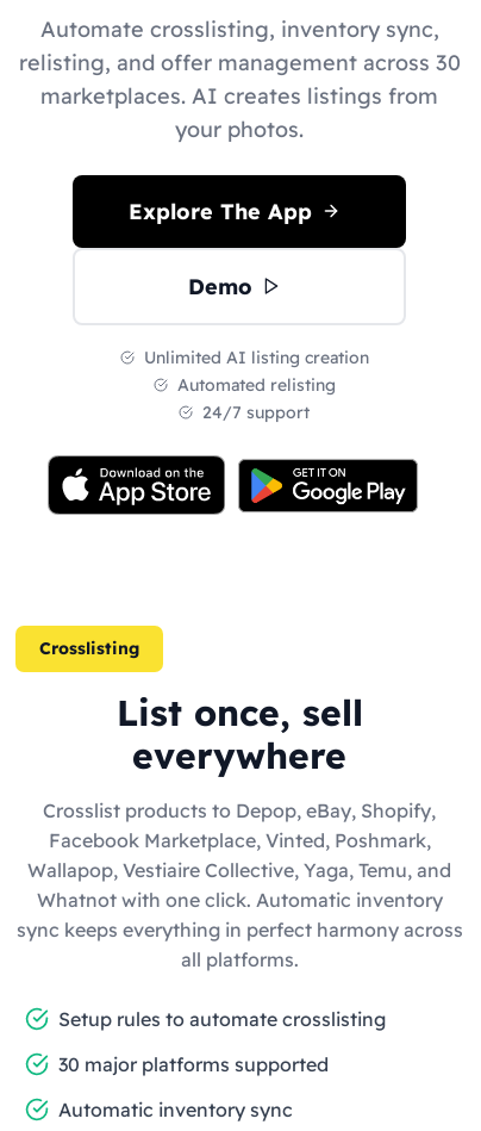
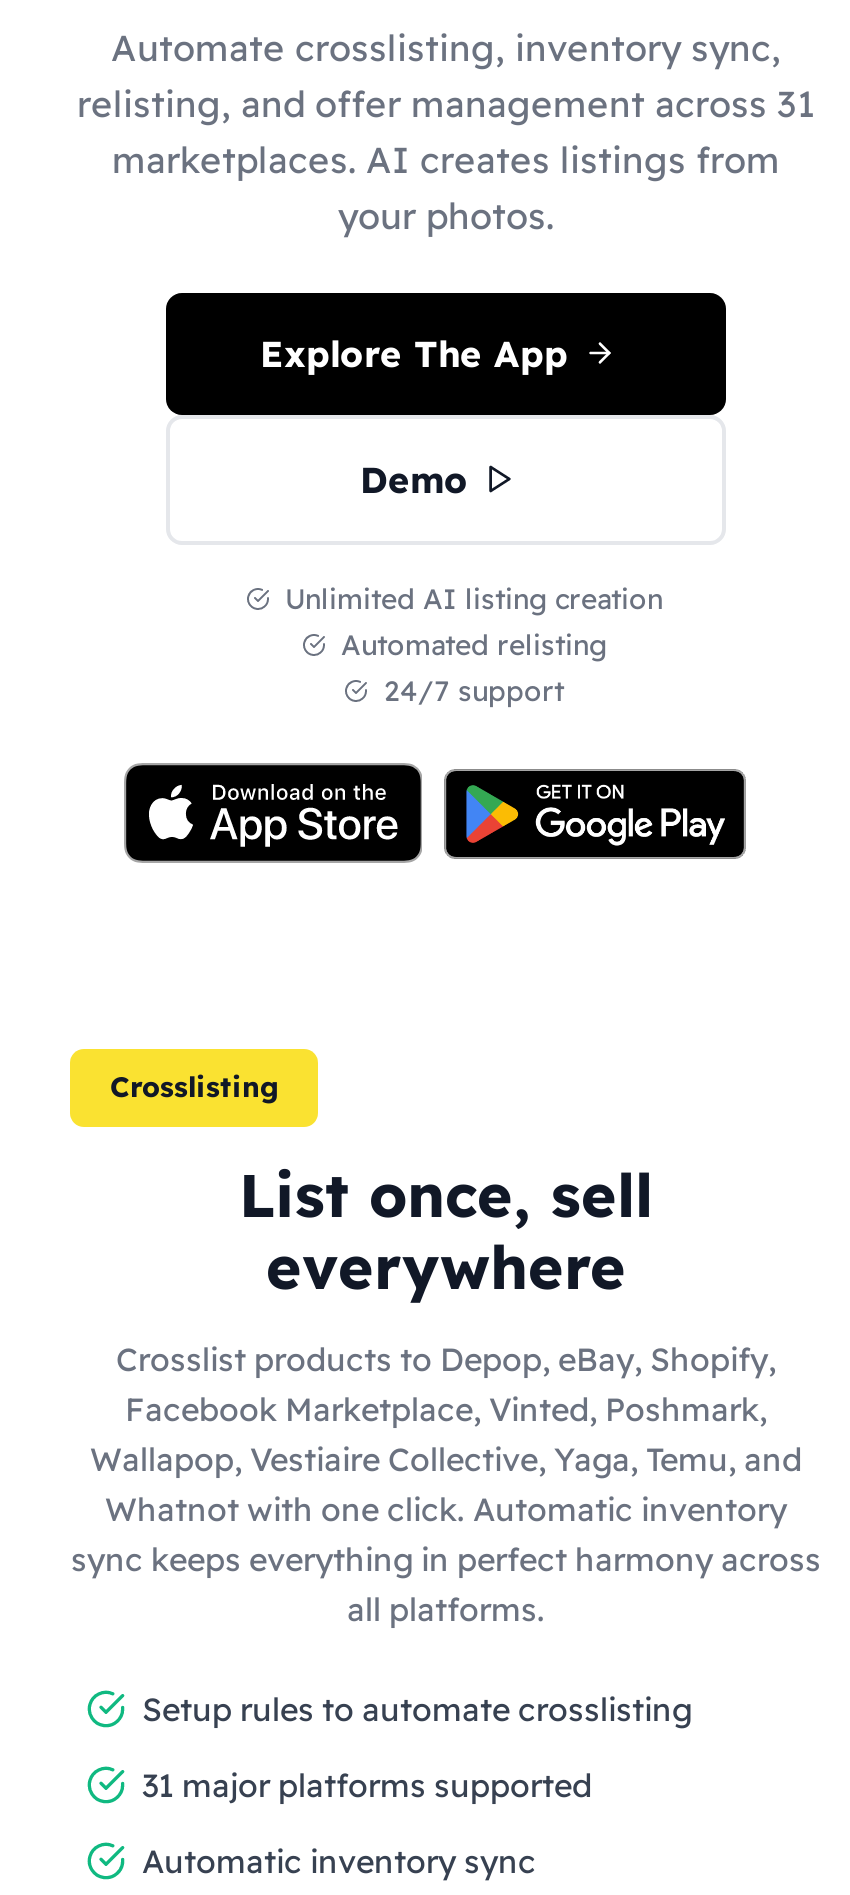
[18,48,460,76] relisting, and offer management across 30 -> [77,80,815,126] relisting, and offer management across 31
[58,1052,329,1076] 30 major platforms supported -> [142,1764,592,1804] 31 major platforms supported

